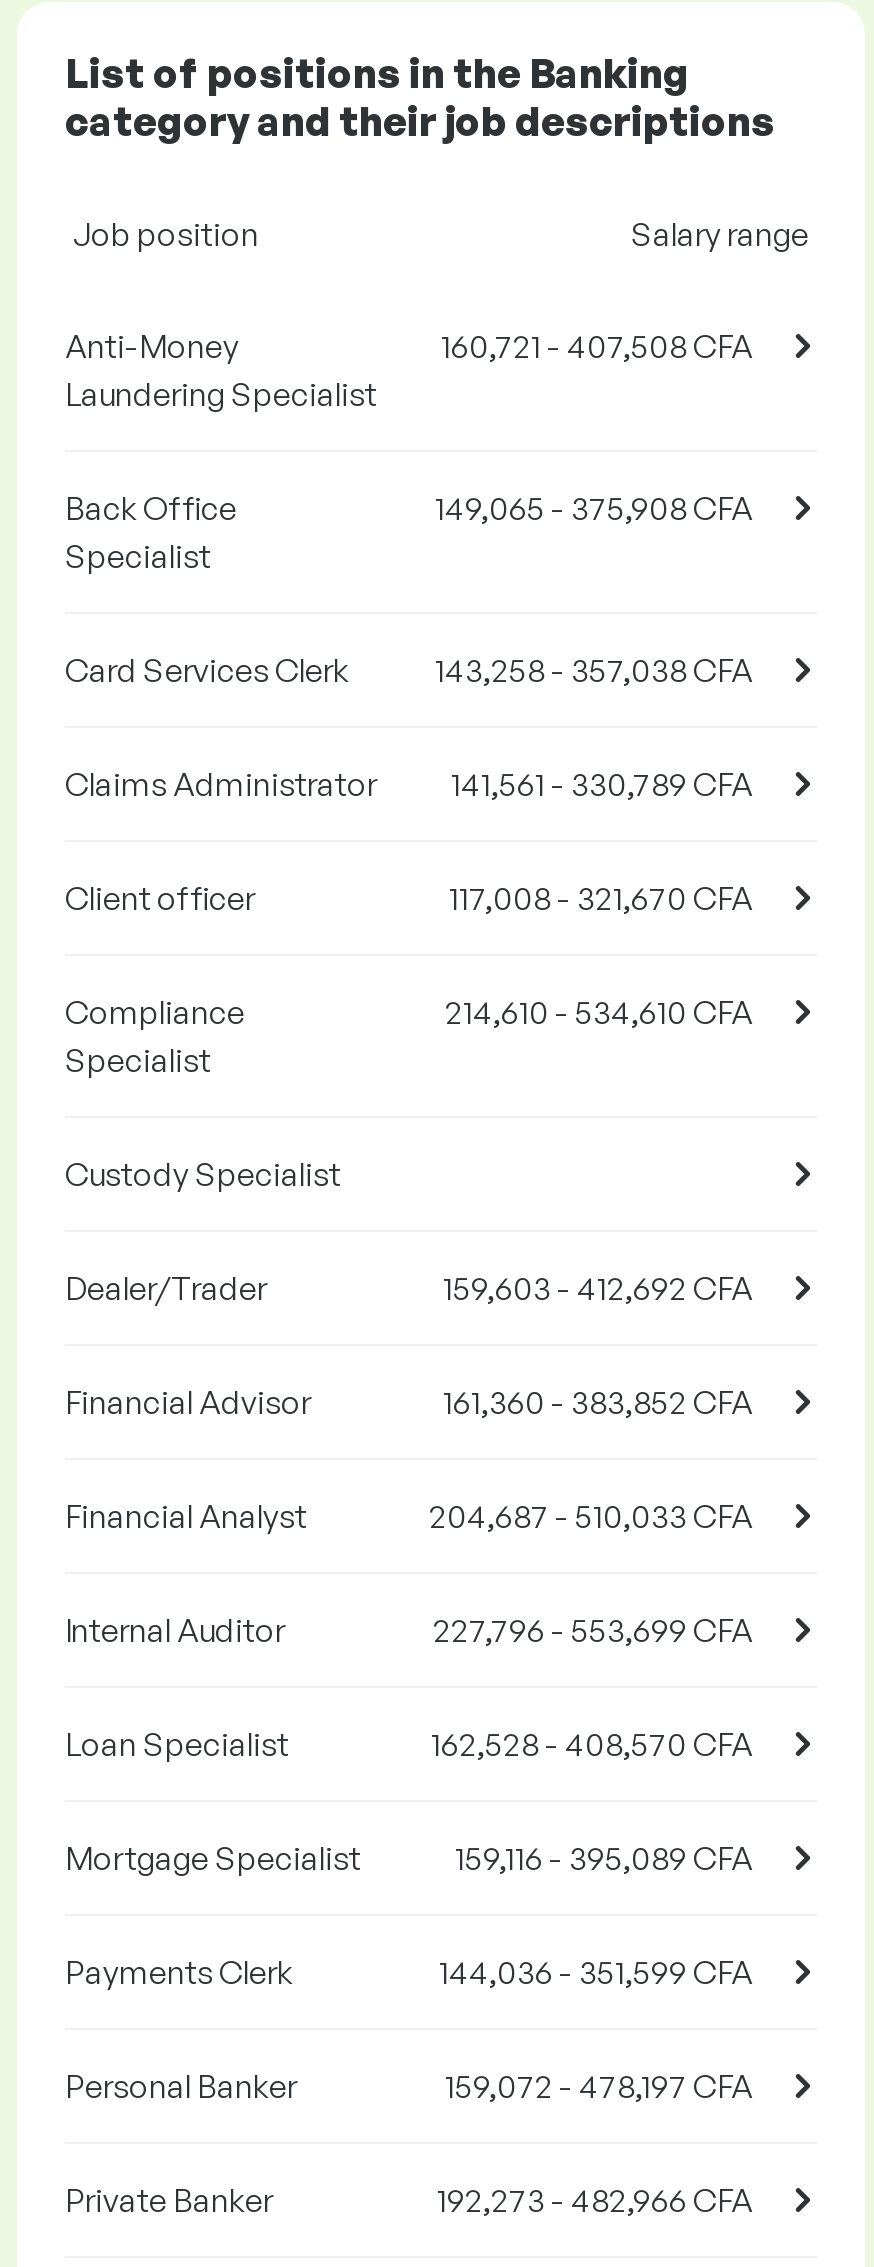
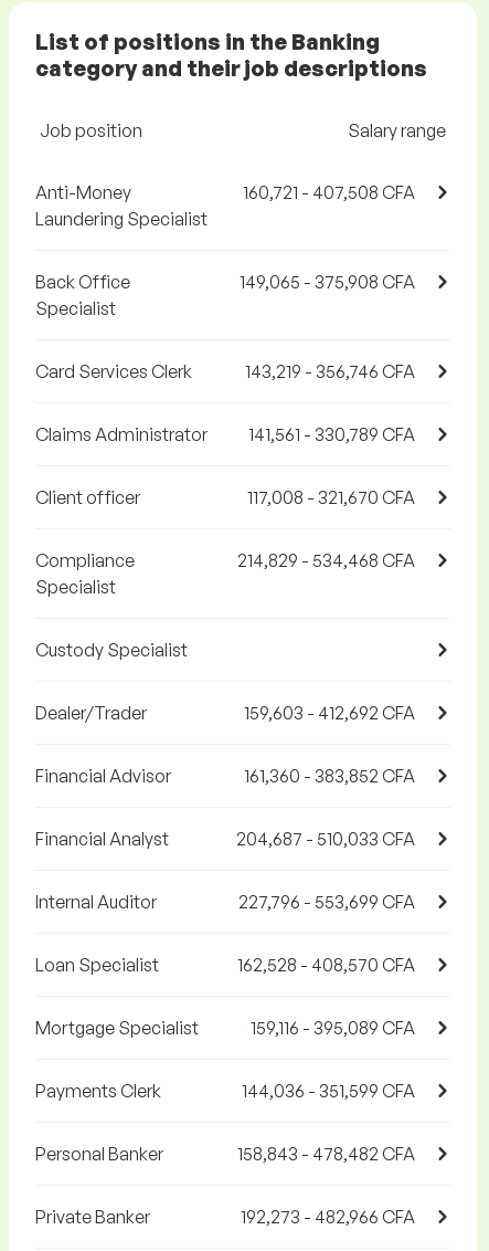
[435,650,753,690] 143,258 - 357,038 CFA -> [245,360,415,383] 143,219 - 356,746 CFA
[445,992,753,1032] 214,610 - 534,610 CFA -> [237,549,415,572] 214,829 - 534,468 CFA
[445,2066,753,2106] 159,072 - 478,197 CFA -> [237,1143,415,1165] 158,843 - 478,482 CFA

